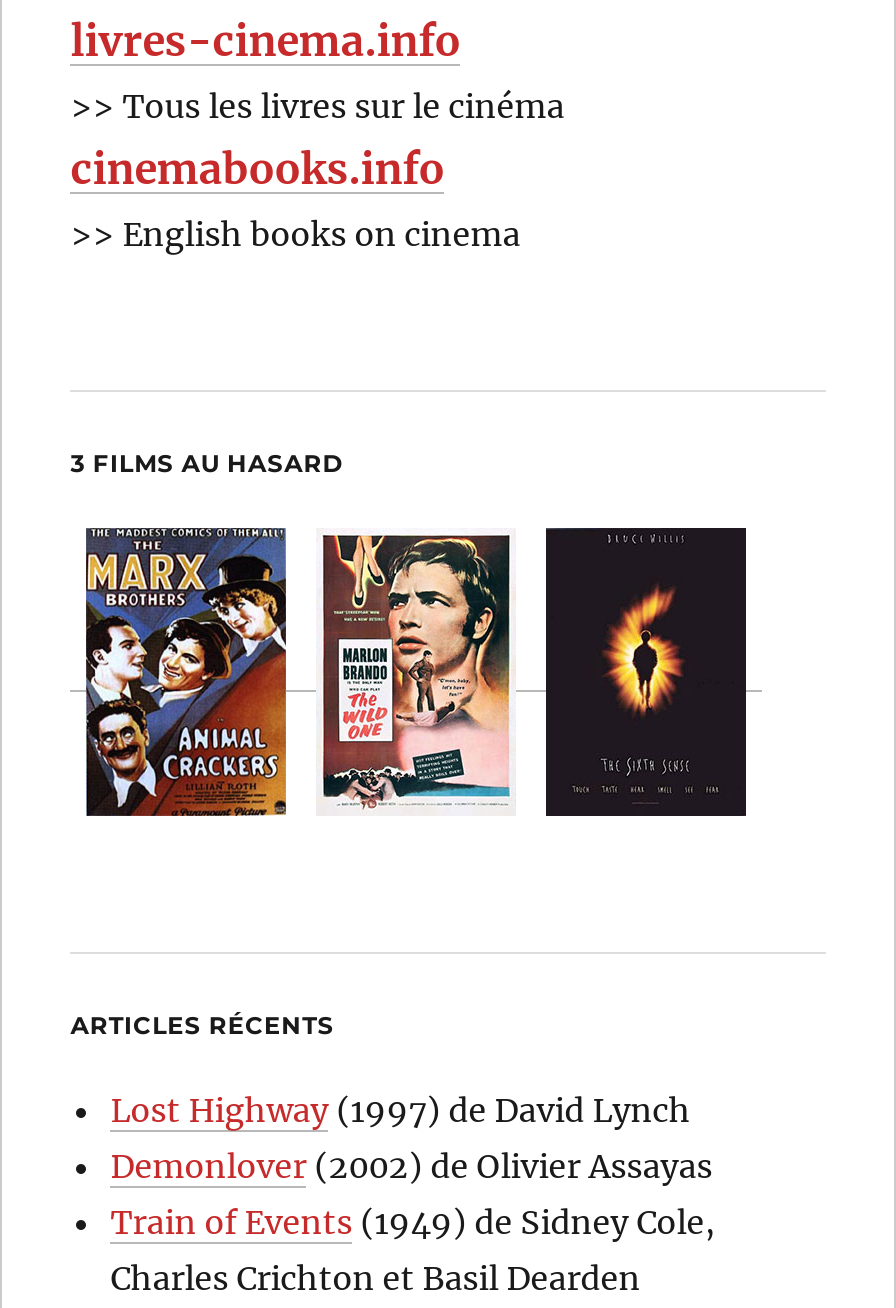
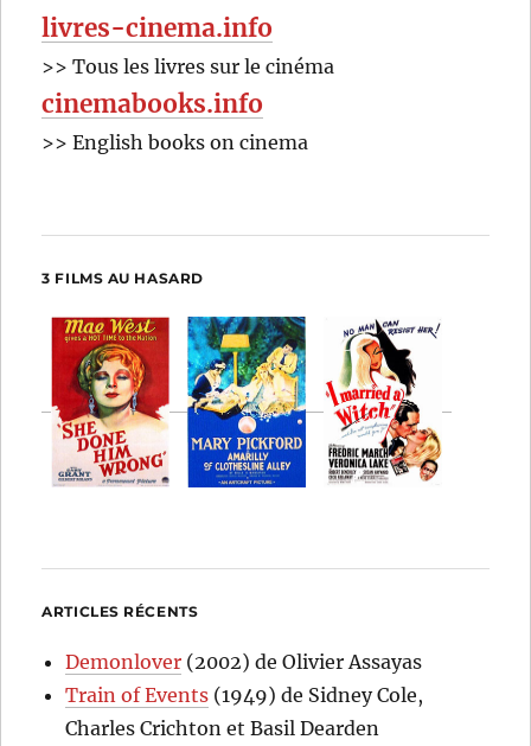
[84,526,288,818] [image] -> [51,315,171,486] [image]
[316,530,516,818] [image] -> [186,315,307,489] [image]
[544,526,748,818] [image] -> [324,315,442,486] [image]
[111,1091,691,1131] Lost Highway (1997) de David Lynch -> none

